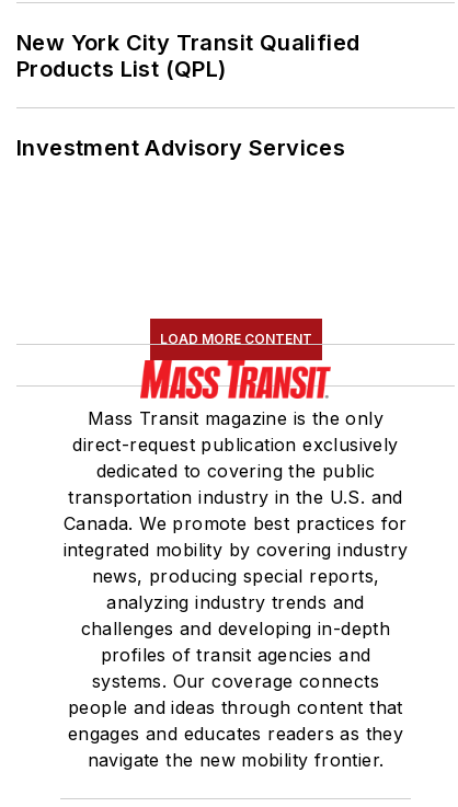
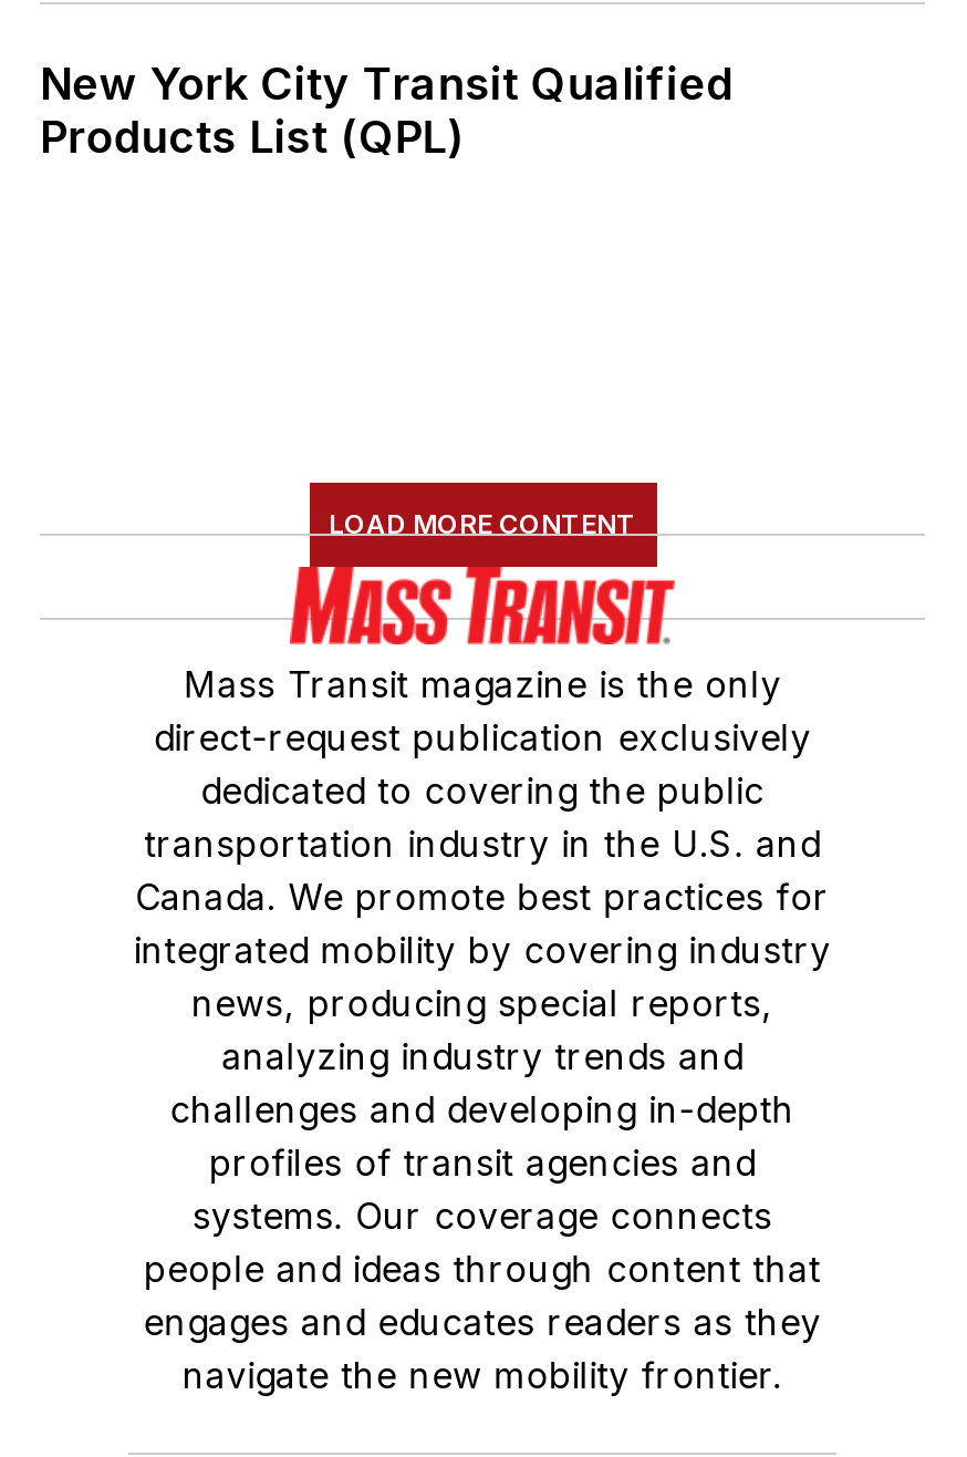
[16,135,345,161] Investment Advisory Services -> none

